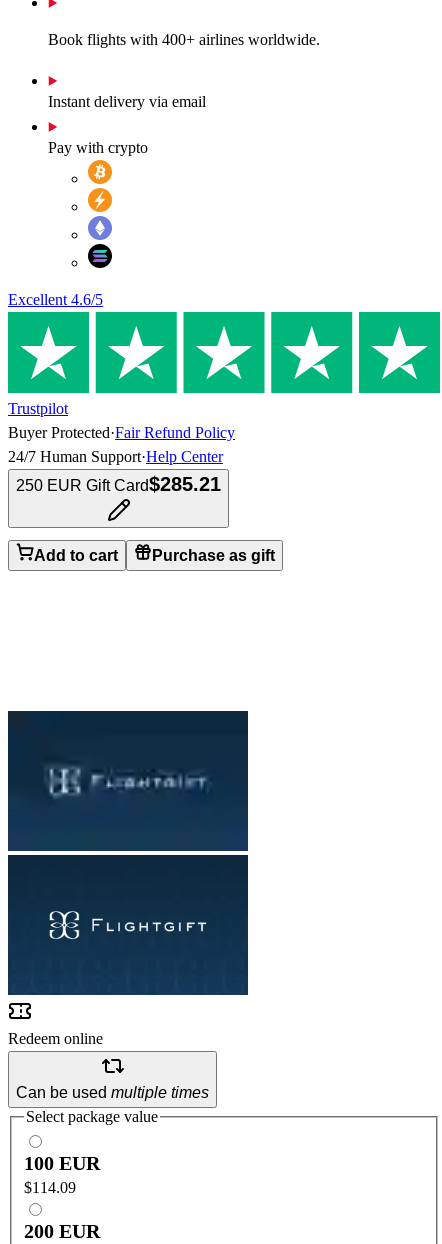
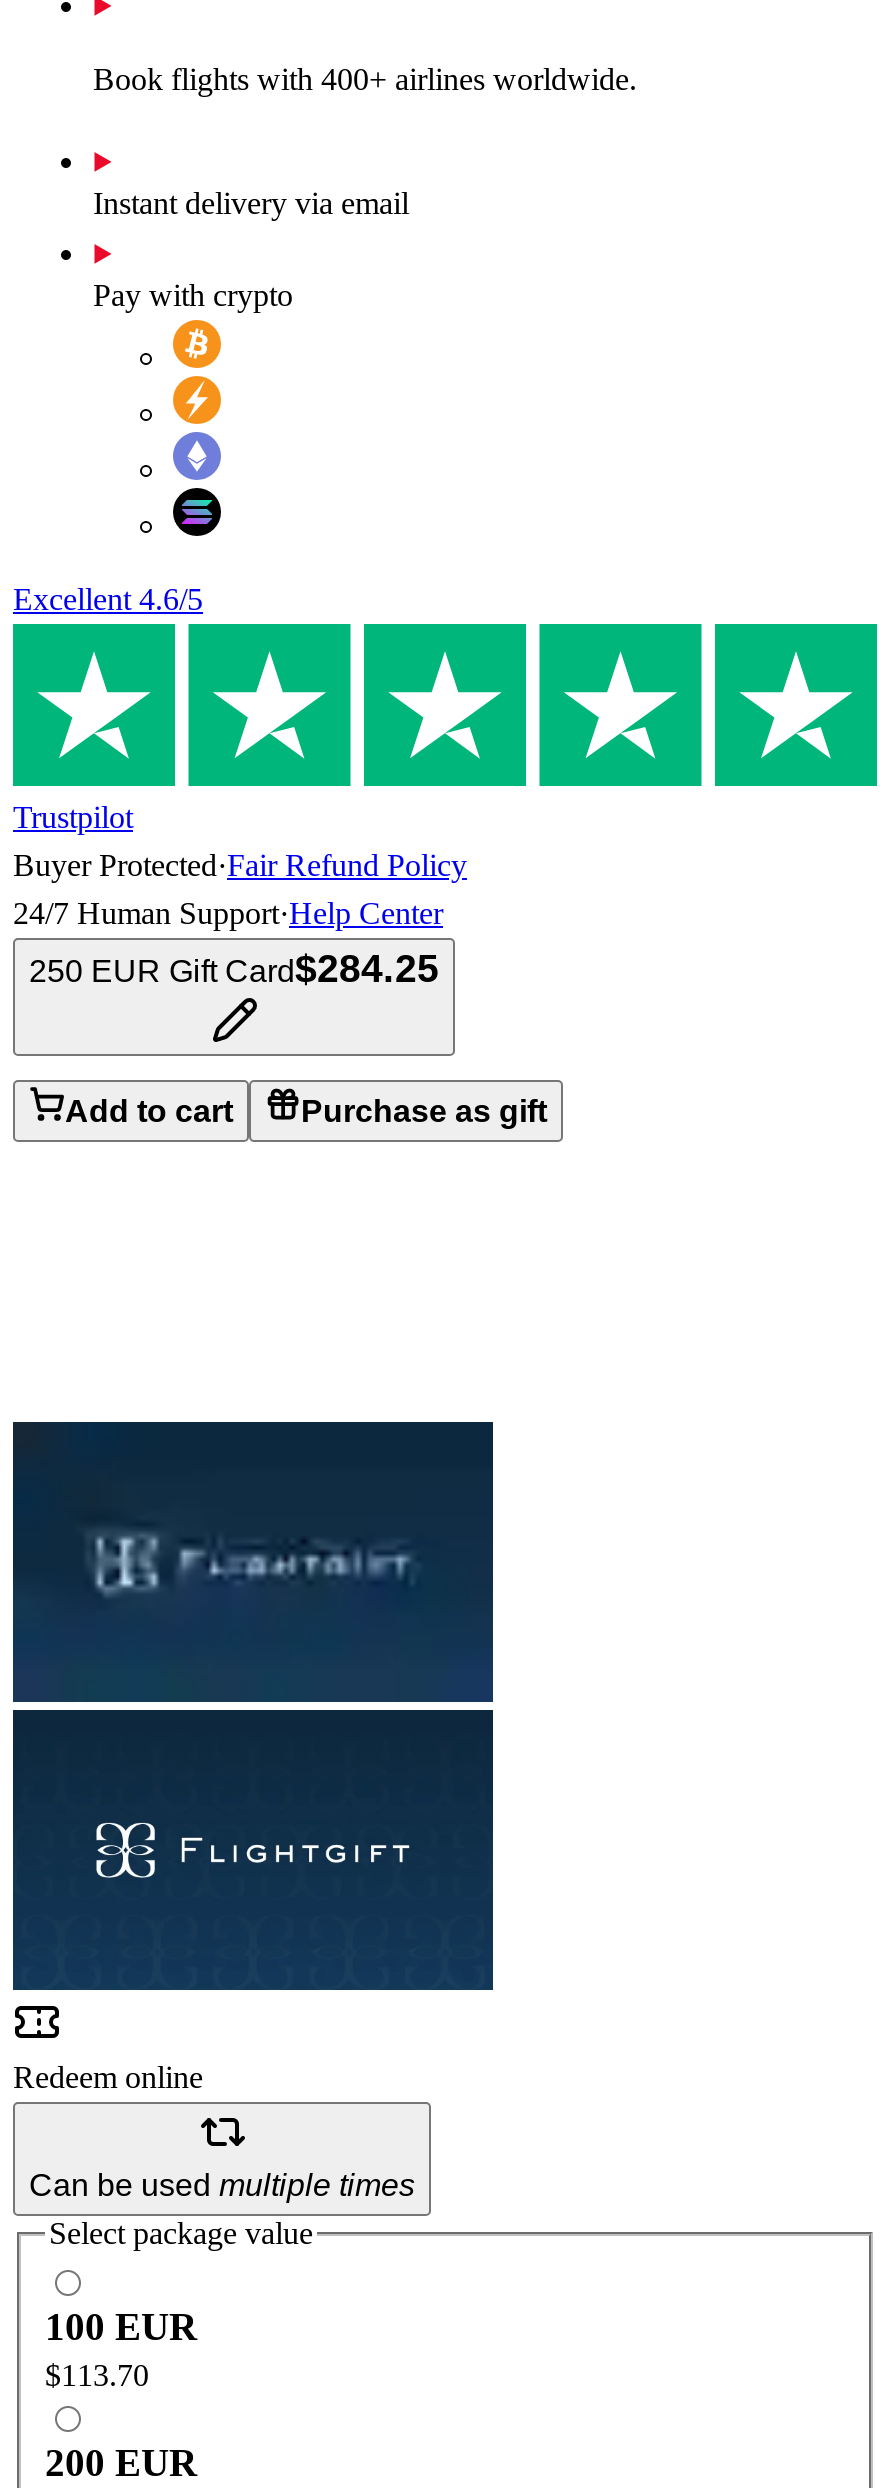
[16,473,221,495] 250 EUR Gift Card$285.21 -> [29,946,439,990] 250 EUR Gift Card$284.25
[24,1179,76,1196] $114.09 -> [45,2357,149,2391] $113.70

